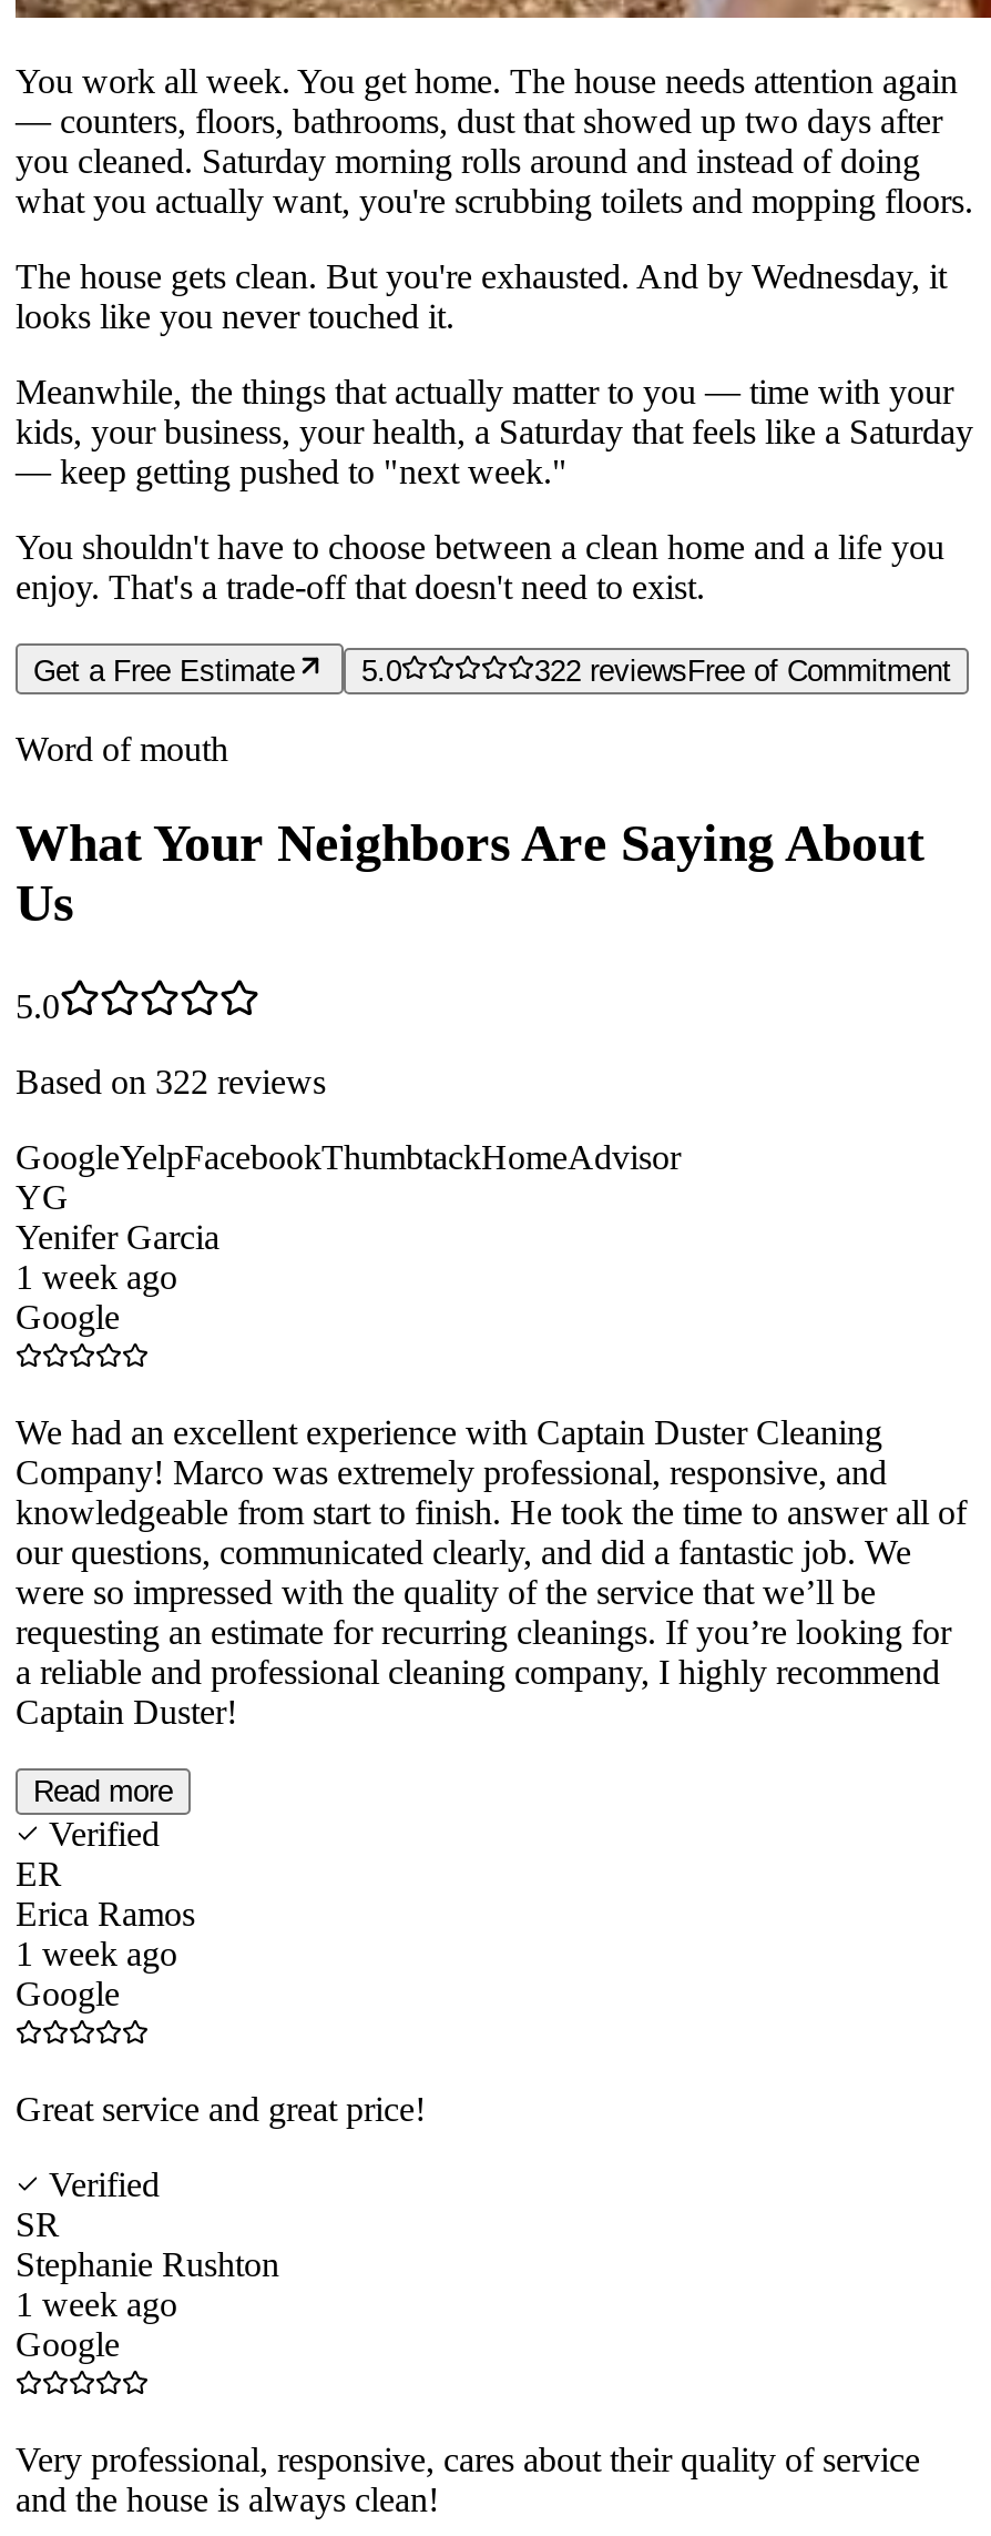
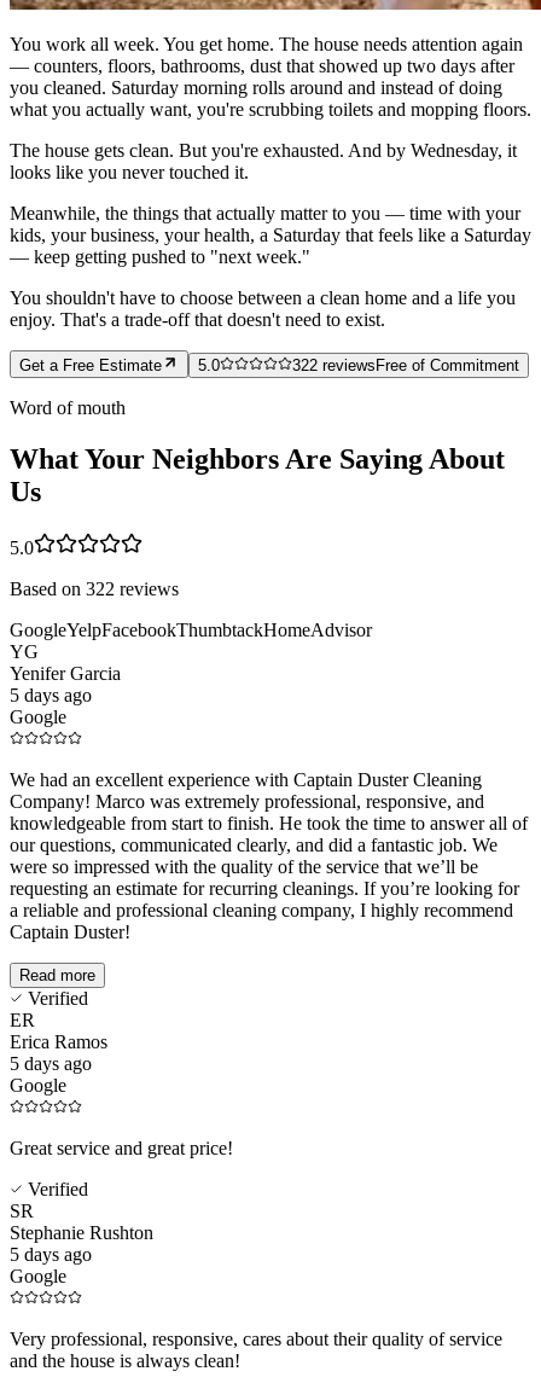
[16,1258,177,1296] 1 week ago -> [10,685,92,705] 5 days ago
[16,1935,177,1972] 1 week ago -> [10,1053,92,1074] 5 days ago
[16,2285,177,2323] 1 week ago -> [10,1244,92,1265] 5 days ago

